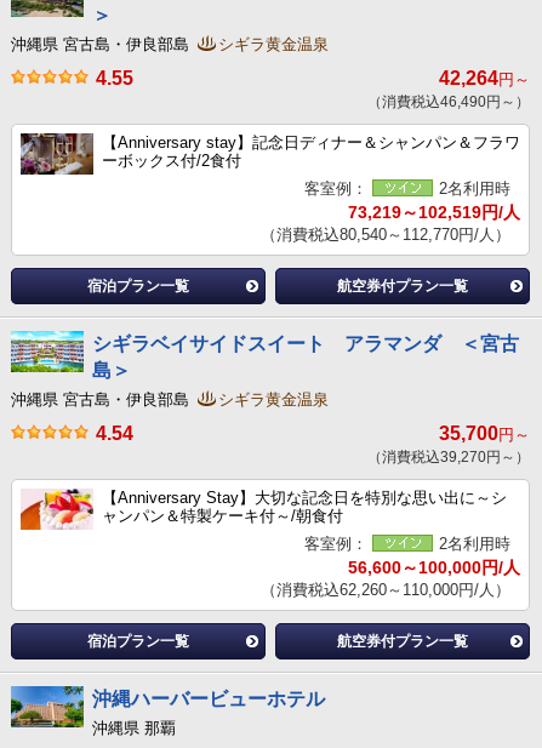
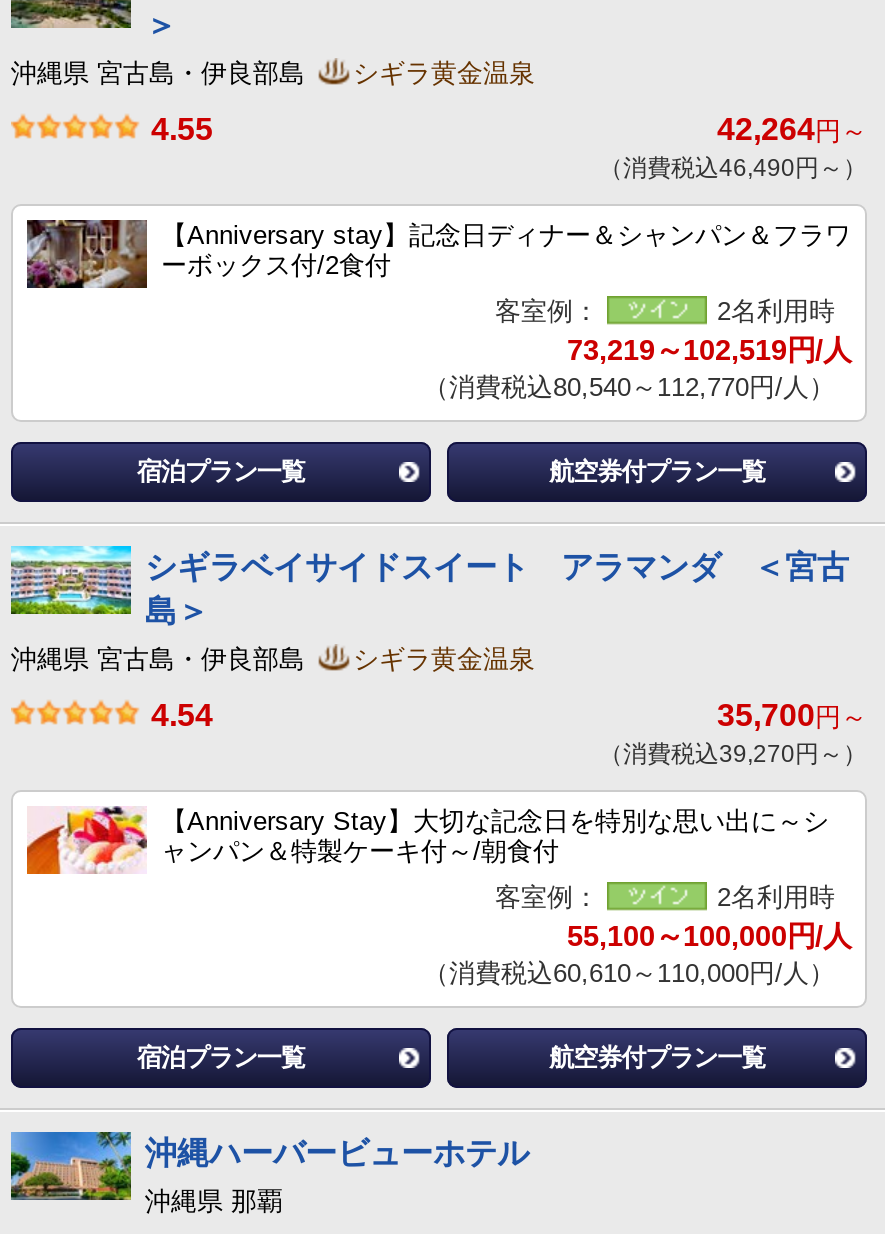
[348,558,520,577] 56,600～100,000円/人 -> [567,920,851,952] 55,100～100,000円/人
[261,581,510,599] （消費税込62,260～110,000円/人） -> [423,958,835,988] （消費税込60,610～110,000円/人）

